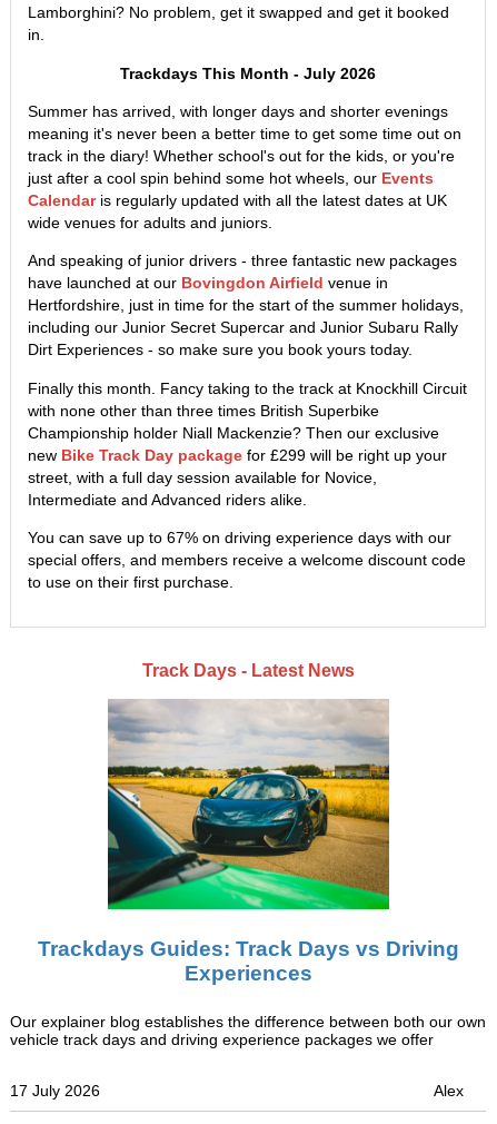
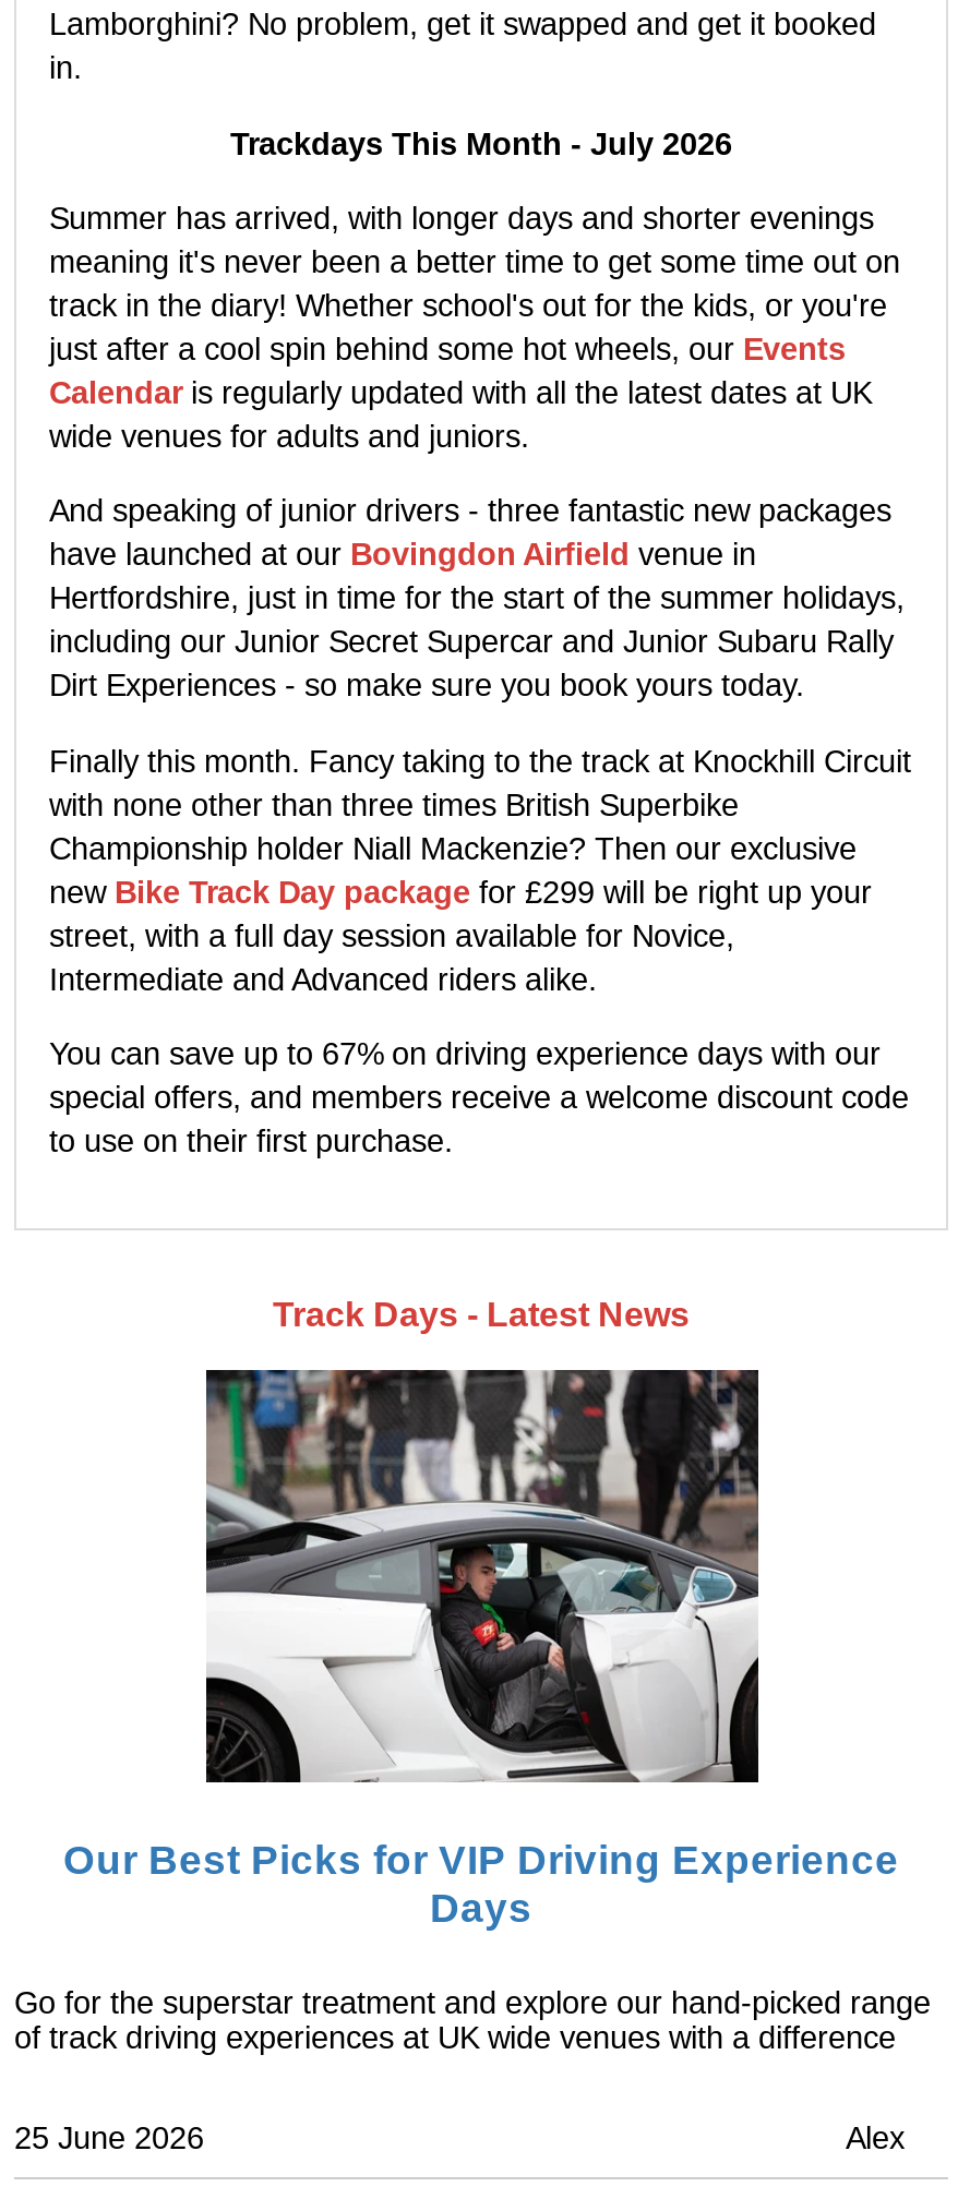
[37,699,459,984] [image] | Trackdays Guides: Track Days vs Driving | Experiences -> [63,1368,899,1930] [image] | Our Best Picks for VIP Driving Experience | Days
[10,1013,486,1049] Our explainer blog establishes the difference between both our own | vehicle track days and driving experience packages we offer -> [14,1986,931,2056] Go for the superstar treatment and explore our hand-picked range | of track driving experiences at UK wide venues with a difference
[10,1082,100,1100] 17 July 2026 -> [14,2121,204,2156] 25 June 2026

